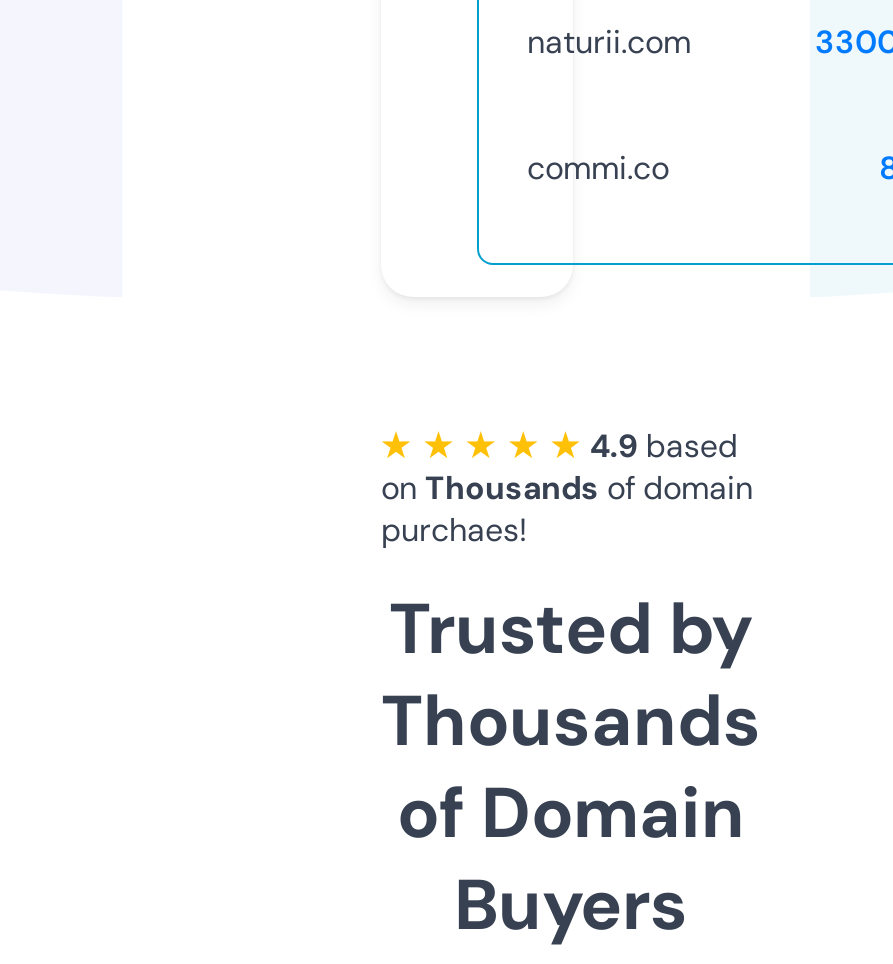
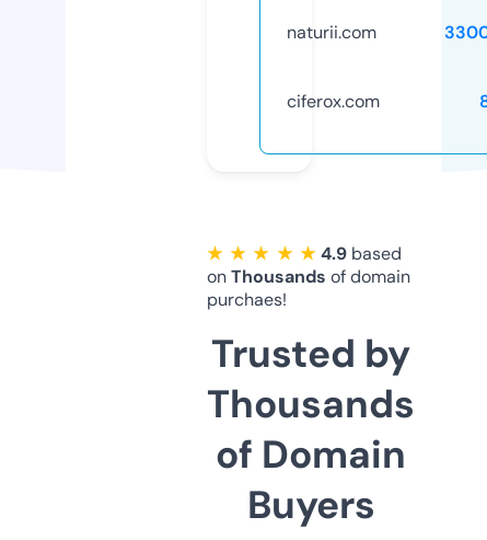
[527,147,669,189] commi.co -> [287,90,380,113] ciferox.com

